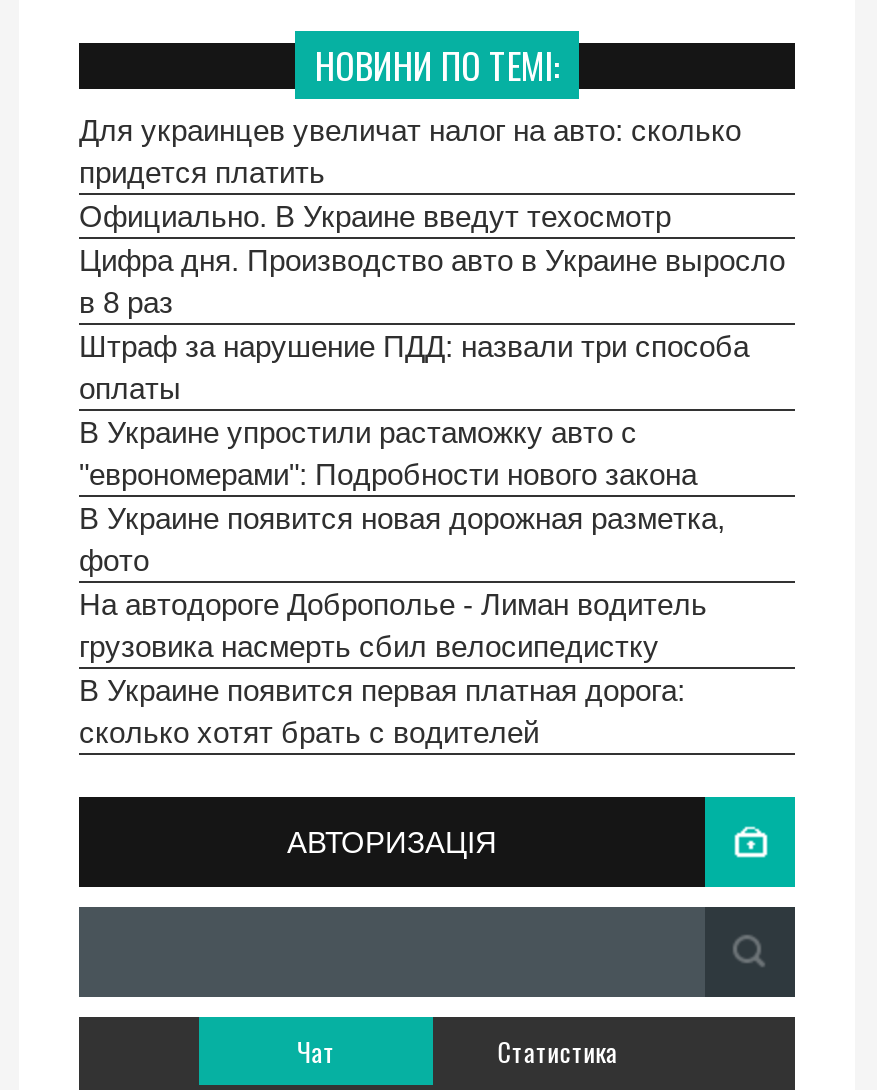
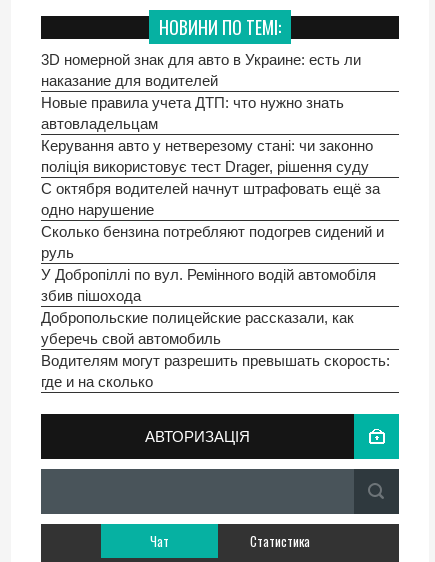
[79,114,785,750] Для украинцев увеличат налог на авто: сколько | придется платить | Официально. В Украине введут техосмотр | Цифра дня. Производство авто в Украине выросло | в 8 раз | Штраф за нарушение ПДД: назвали три способа | оплаты | В Украине упростили растаможку авто с | "еврономерами": Подробности нового закона | В Украине появится новая дорожная разметка, | фото | На автодороге Доброполье - Лиман водитель | грузовика насмерть сбил велосипедистку | В Украине появится первая платная дорога: | сколько хотят брать с водителей -> [41,51,390,390] 3D номерной знак для авто в Украине: есть ли | наказание для водителей | Новые правила учета ДТП: что нужно знать | автовладельцам | Керування авто у нетверезому стані: чи законно | поліція використовує тест Drager, рішення суду | С октября водителей начнут штрафовать ещё за | одно нарушение | Сколько бензина потребляют подогрев сидений и | руль | У Добропіллі по вул. Ремінного водій автомобіля | збив пішохода | Добропольские полицейские рассказали, как | уберечь свой автомобиль | Водителям могут разрешить превышать скорость: | где и на сколько

